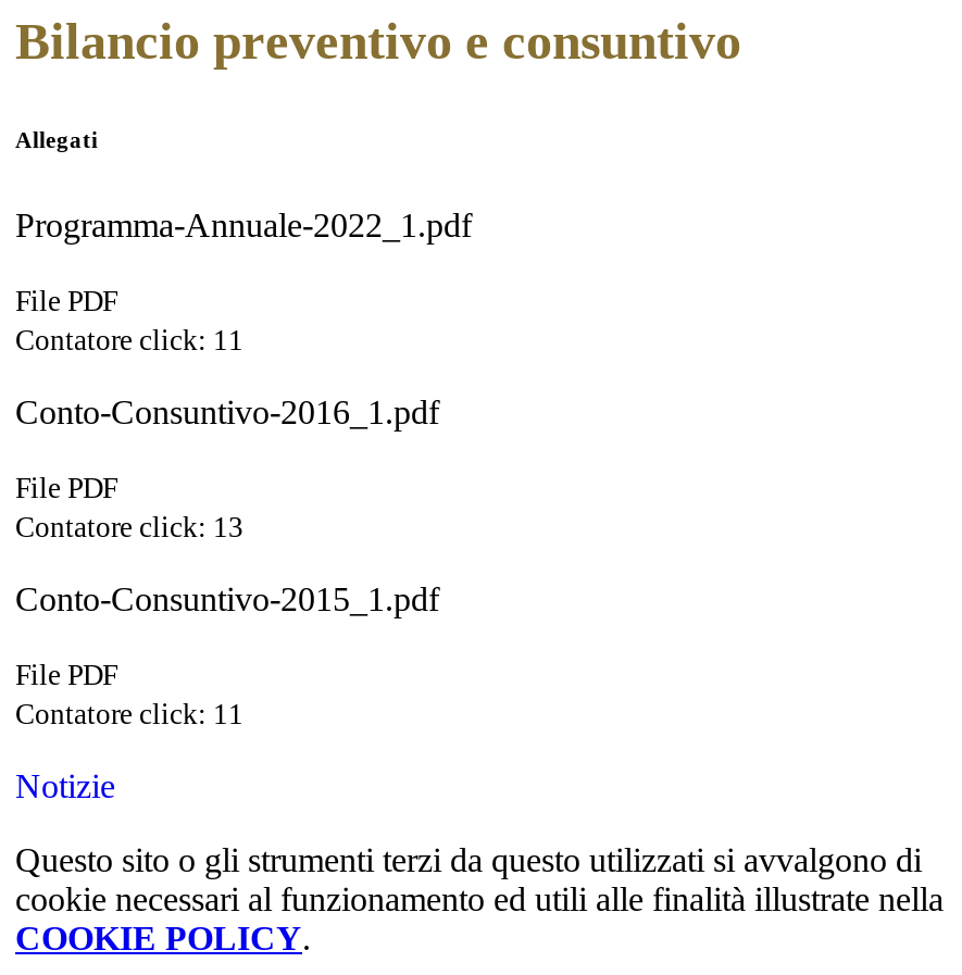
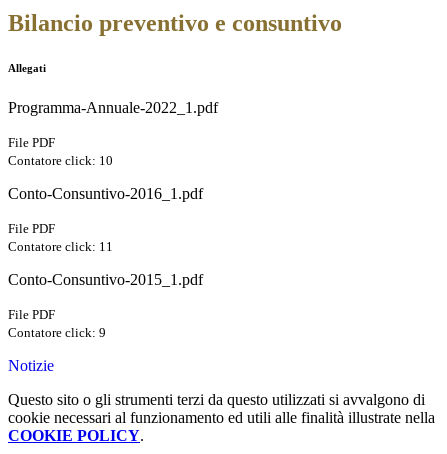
[15,324,243,357] Contatore click: 11 -> [8,153,113,168] Contatore click: 10
[15,511,243,544] Contatore click: 13 -> [8,239,113,254] Contatore click: 11
[15,698,243,731] Contatore click: 11 -> [8,325,106,340] Contatore click: 9

